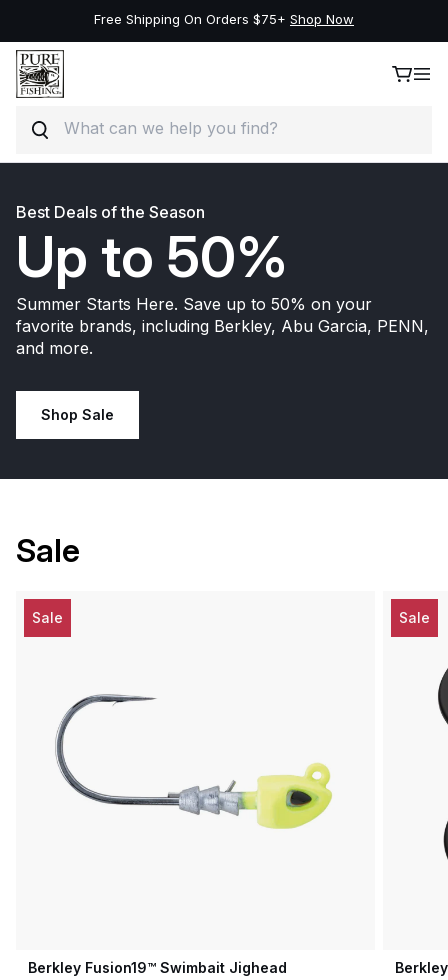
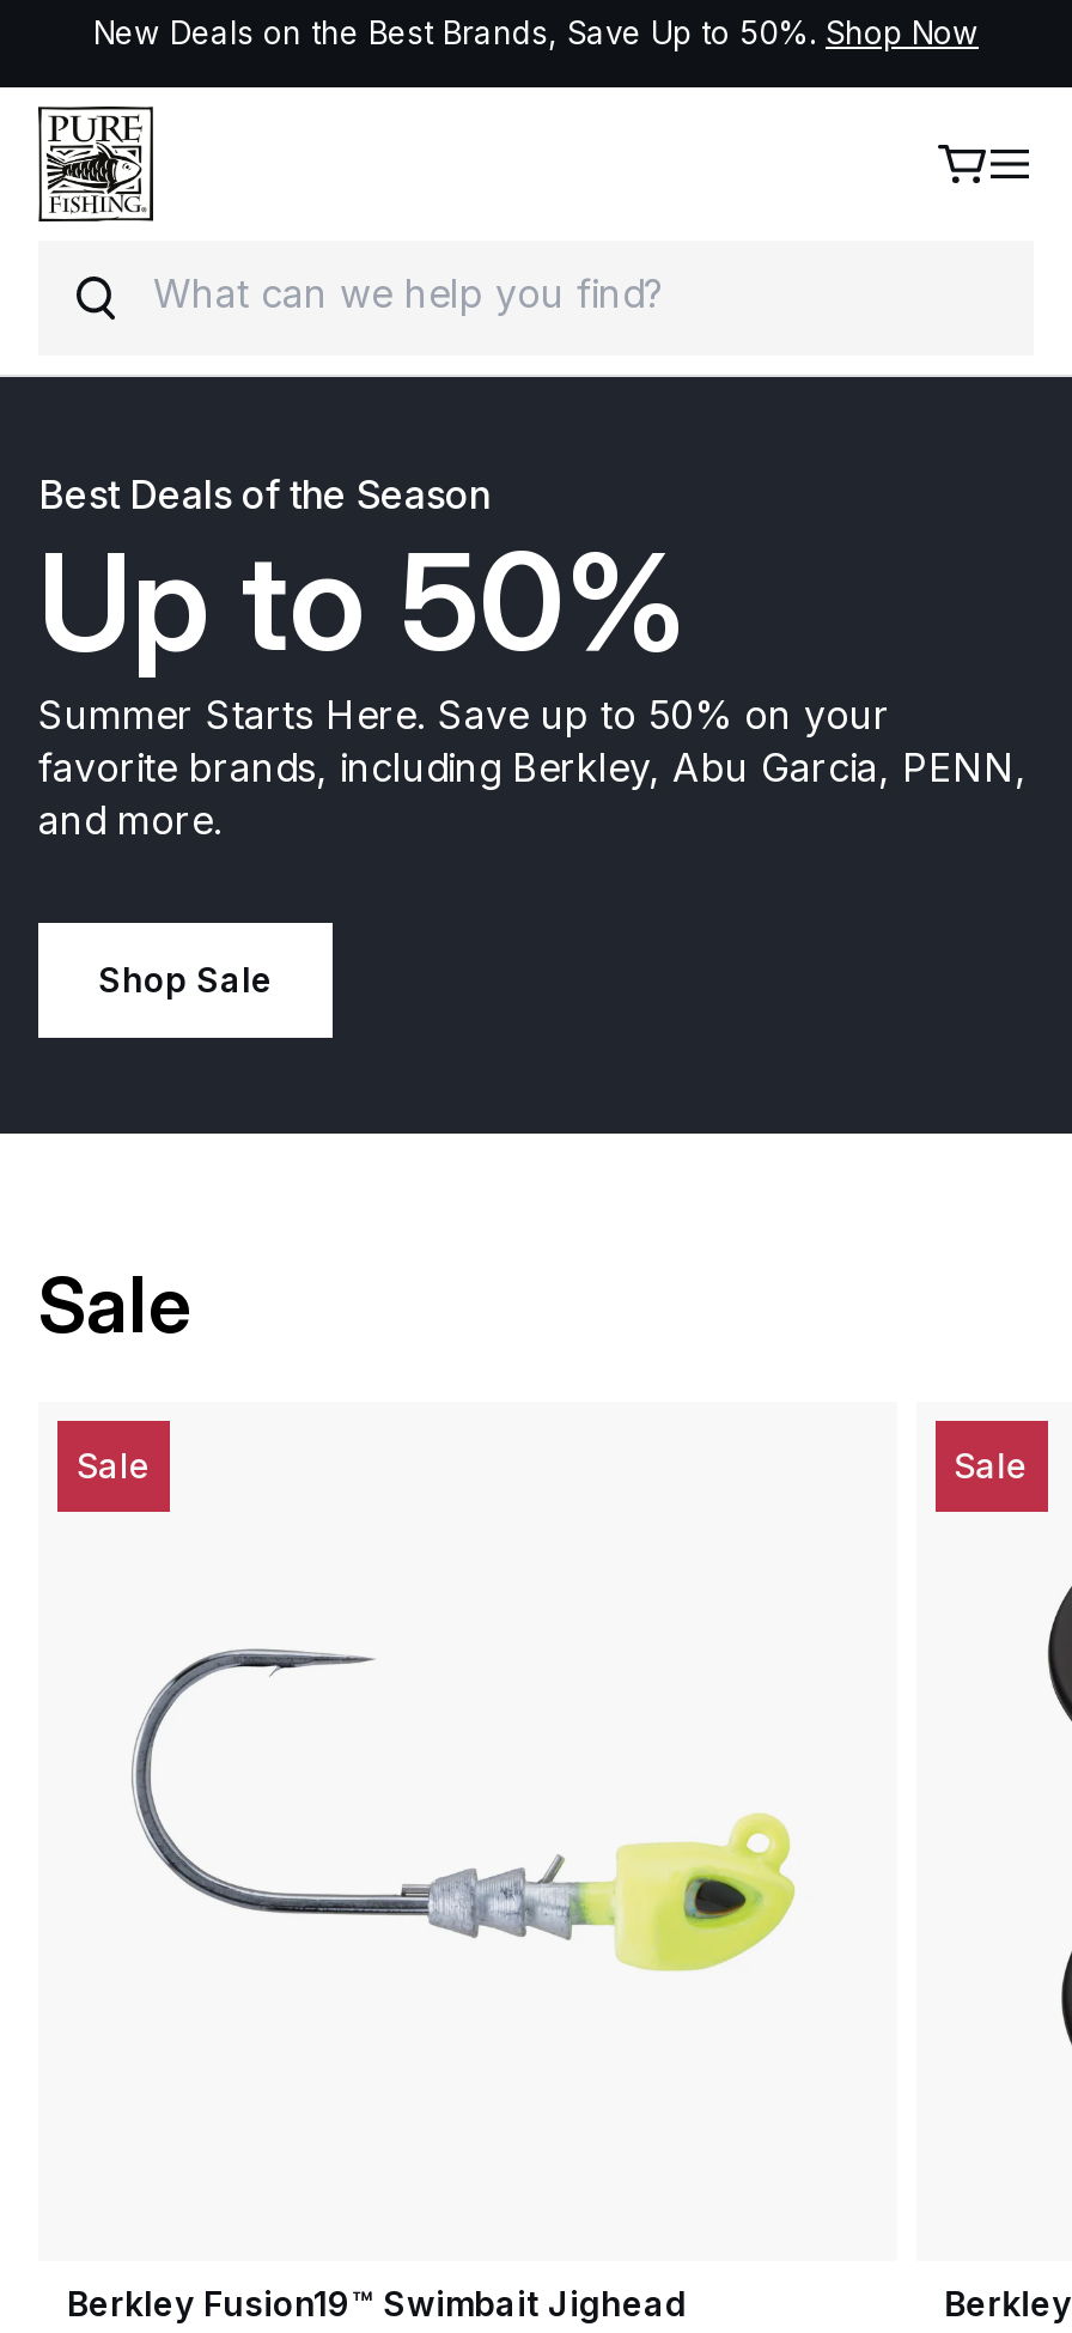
[94,11,354,27] Free Shipping On Orders $75+ Shop Now -> [93,13,979,51] New Deals on the Best Brands, Save Up to 50%. Shop Now

